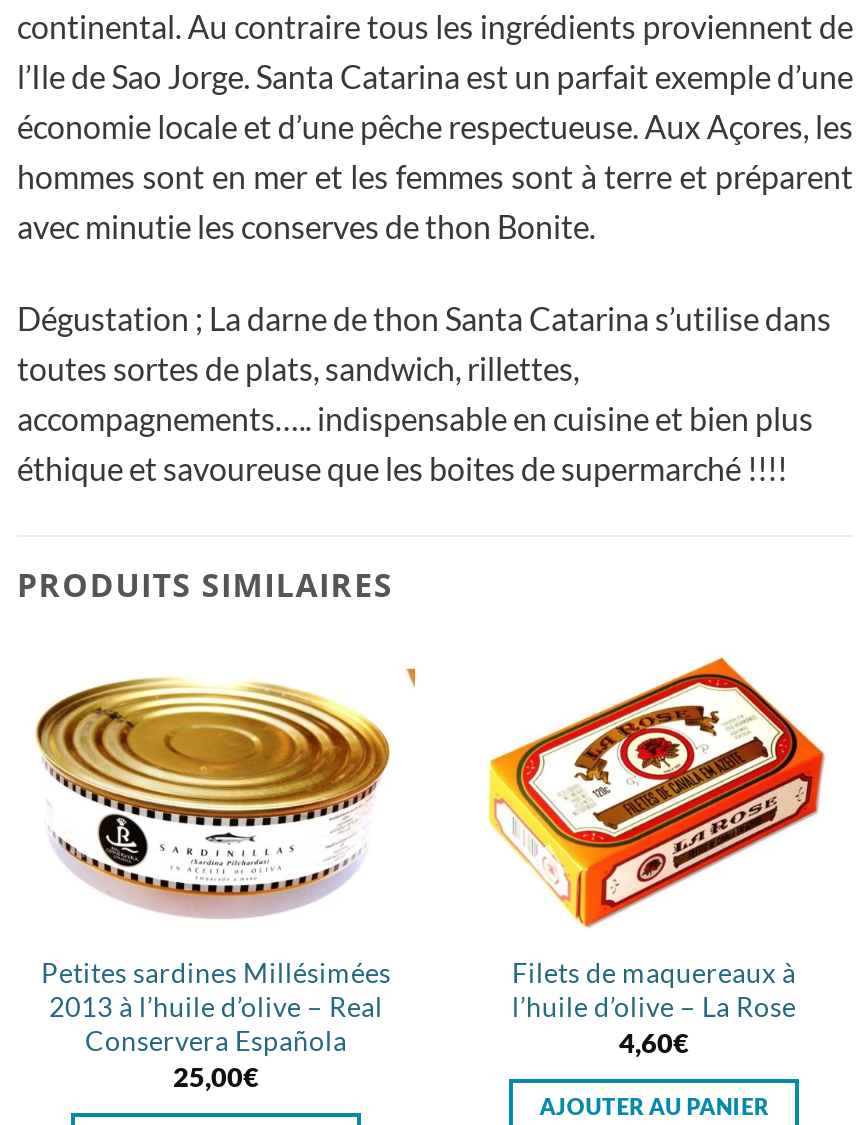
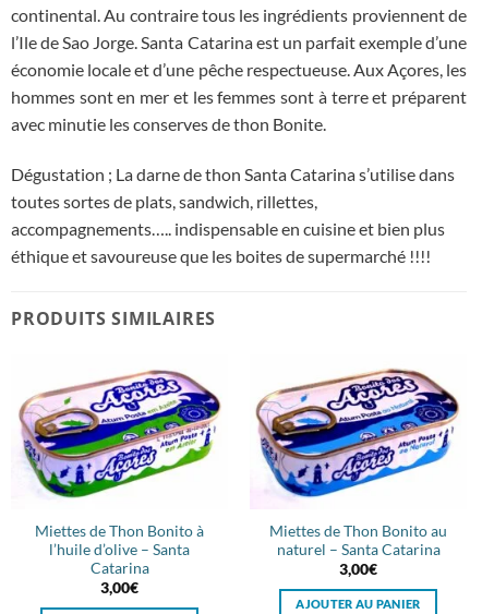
[33,666,417,1093] [image] | Petites sardines Millésimées | 2013 à l’huile d’olive – Real | Conservera Española | 25,00€ -> [19,365,228,597] [image] | Miettes de Thon Bonito à | l’huile d’olive – Santa | Catarina | 3,00€
[467,656,839,1059] [image] | Filets de maquereaux à | l’huile d’olive – La Rose | 4,60€ -> [255,360,460,578] [image] | Miettes de Thon Bonito au | naturel – Santa Catarina | 3,00€

